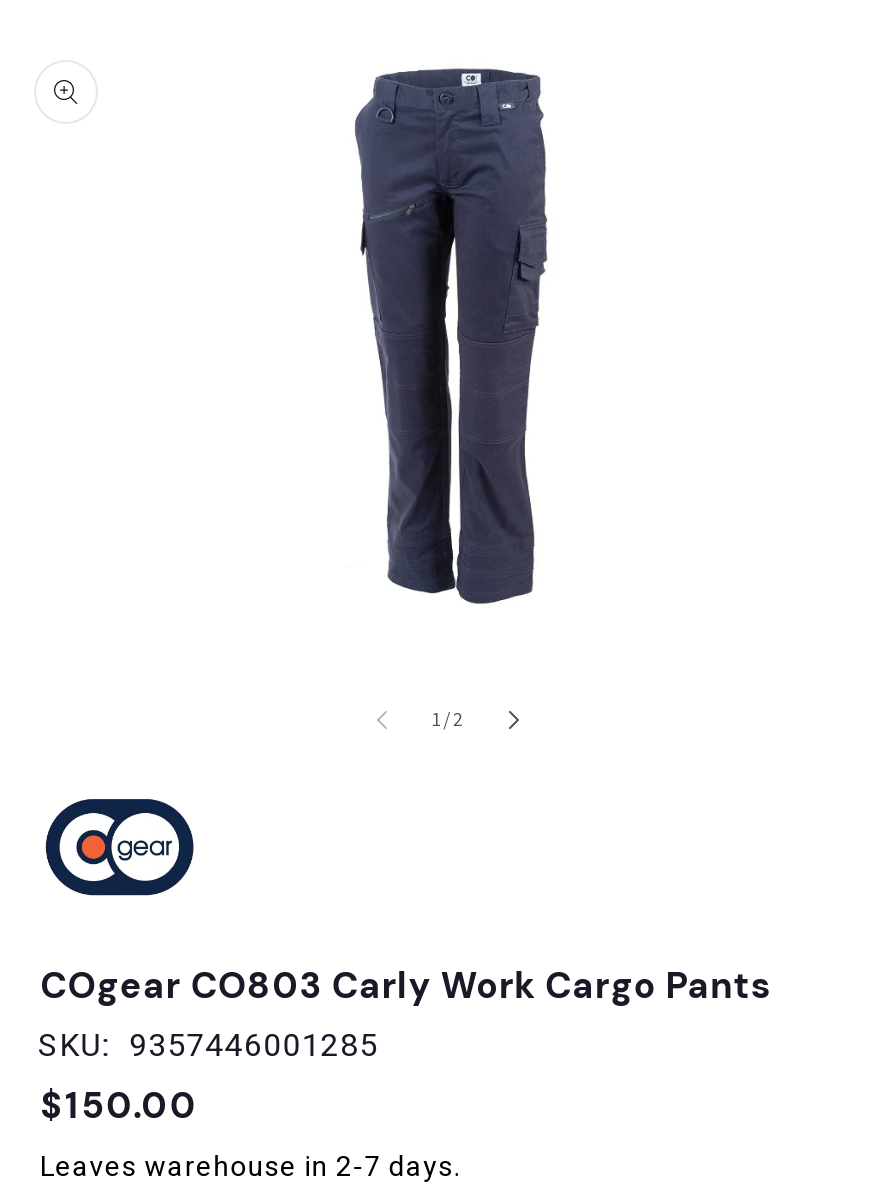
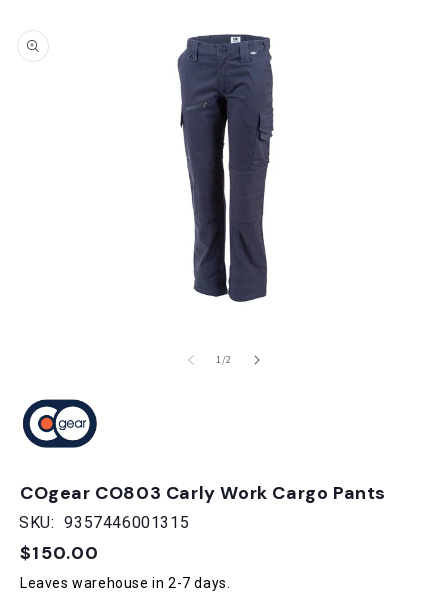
[38,1026,378,1064] SKU: 9357446001285 -> [19,513,189,532] SKU: 9357446001315

